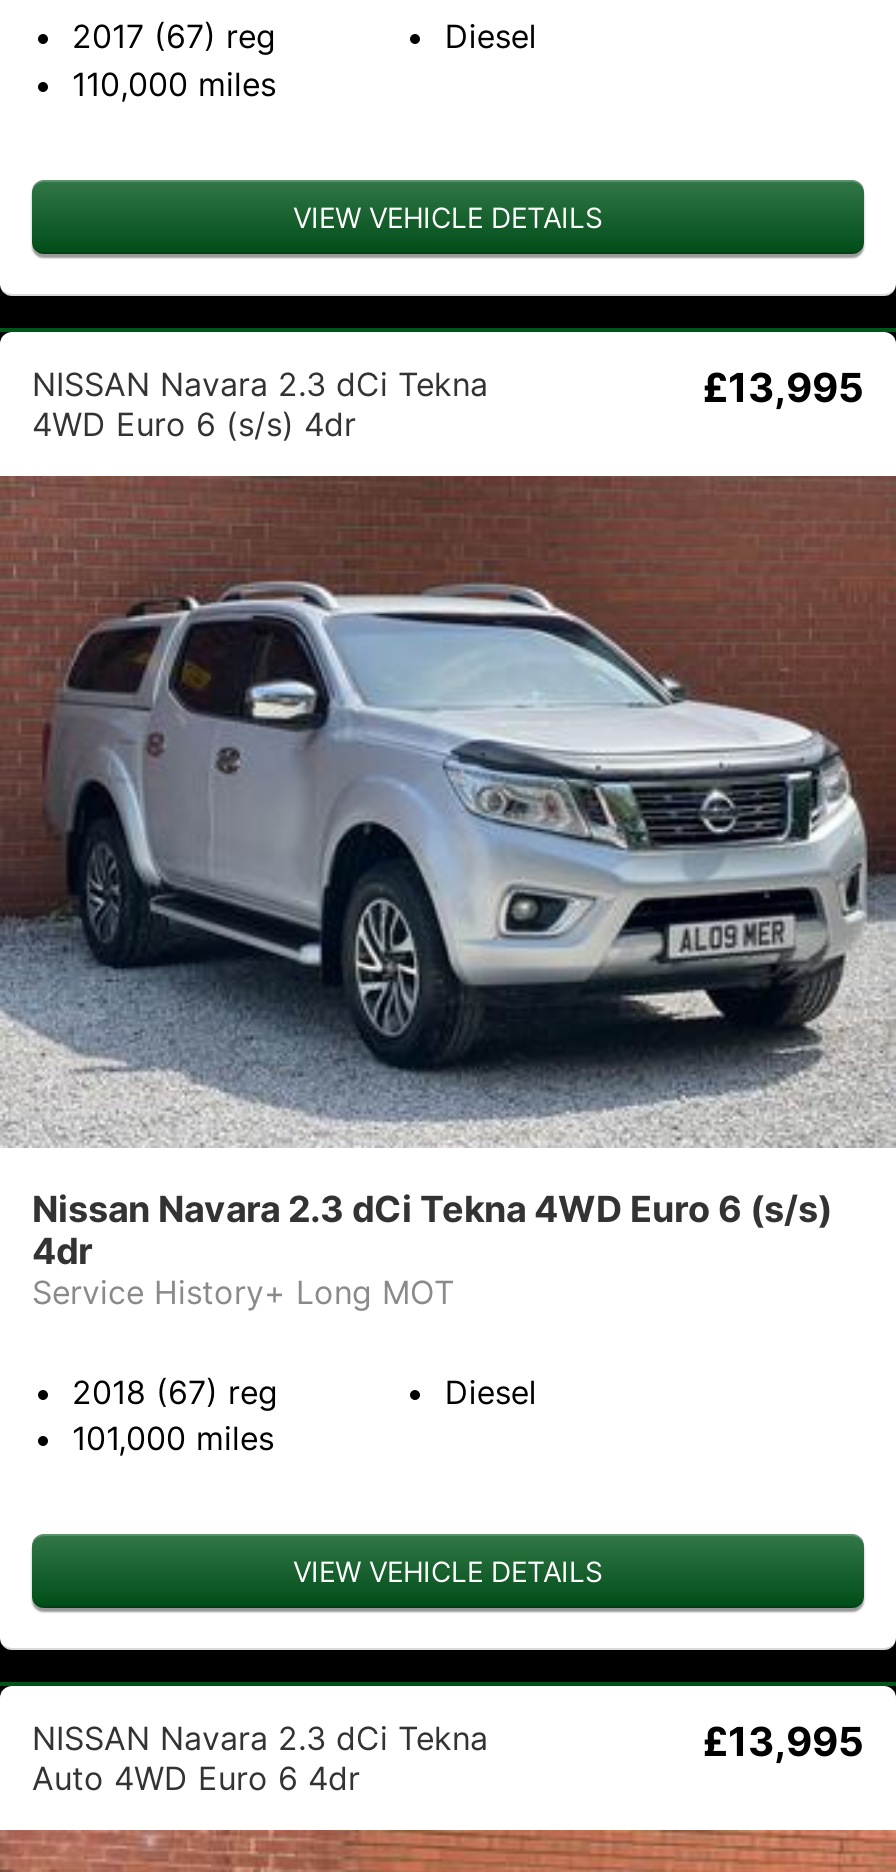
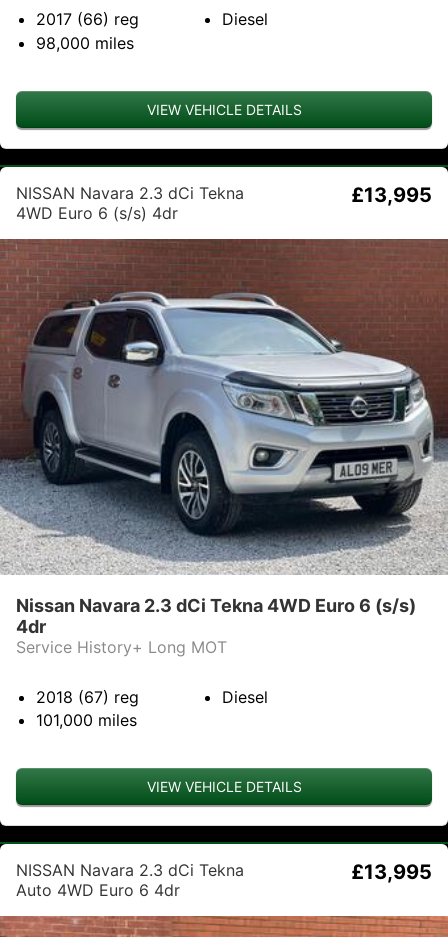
[72,17,276,57] 2017 (67) reg -> [36,9,139,29] 2017 (66) reg
[72,64,276,104] 110,000 miles -> [36,33,134,53] 98,000 miles

